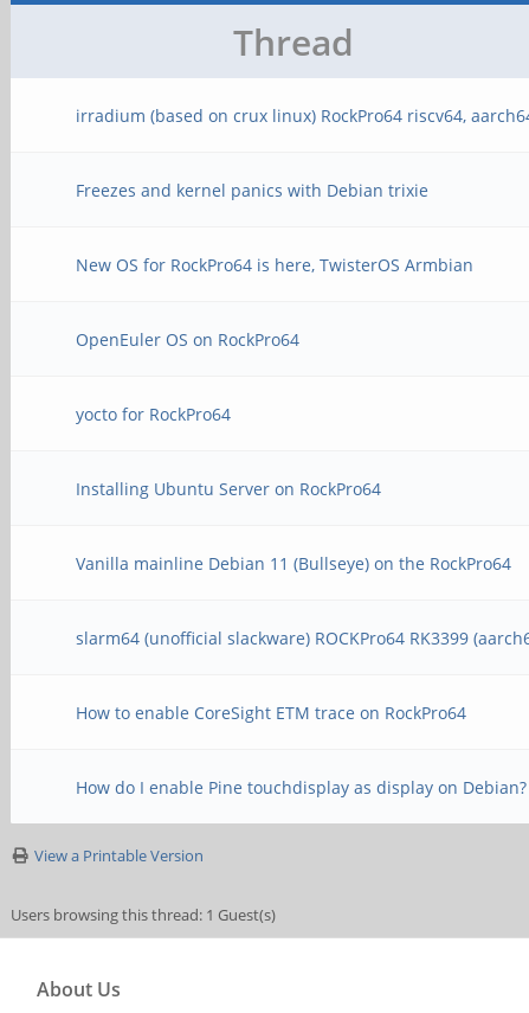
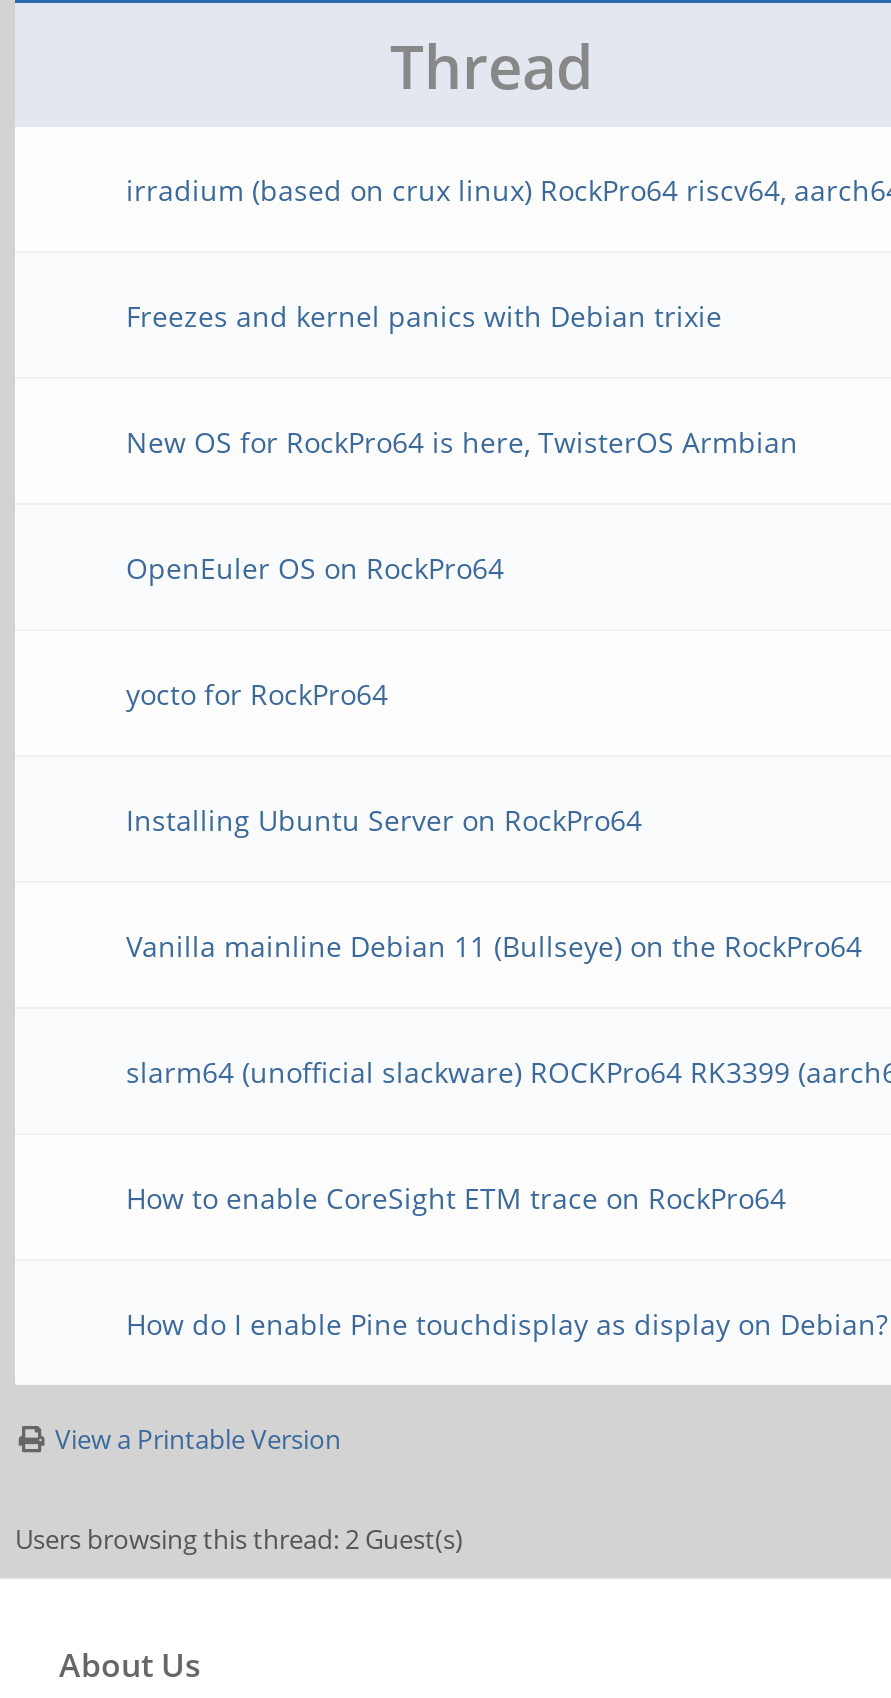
[11,904,276,925] Users browsing this thread: 1 Guest(s) -> [15,1521,463,1557] Users browsing this thread: 2 Guest(s)

